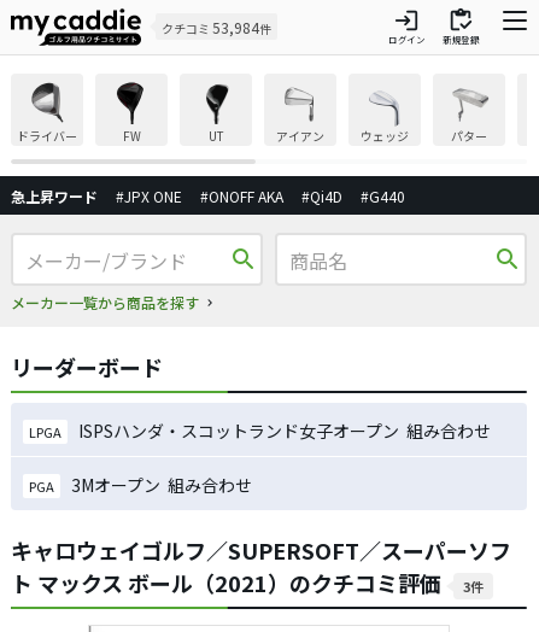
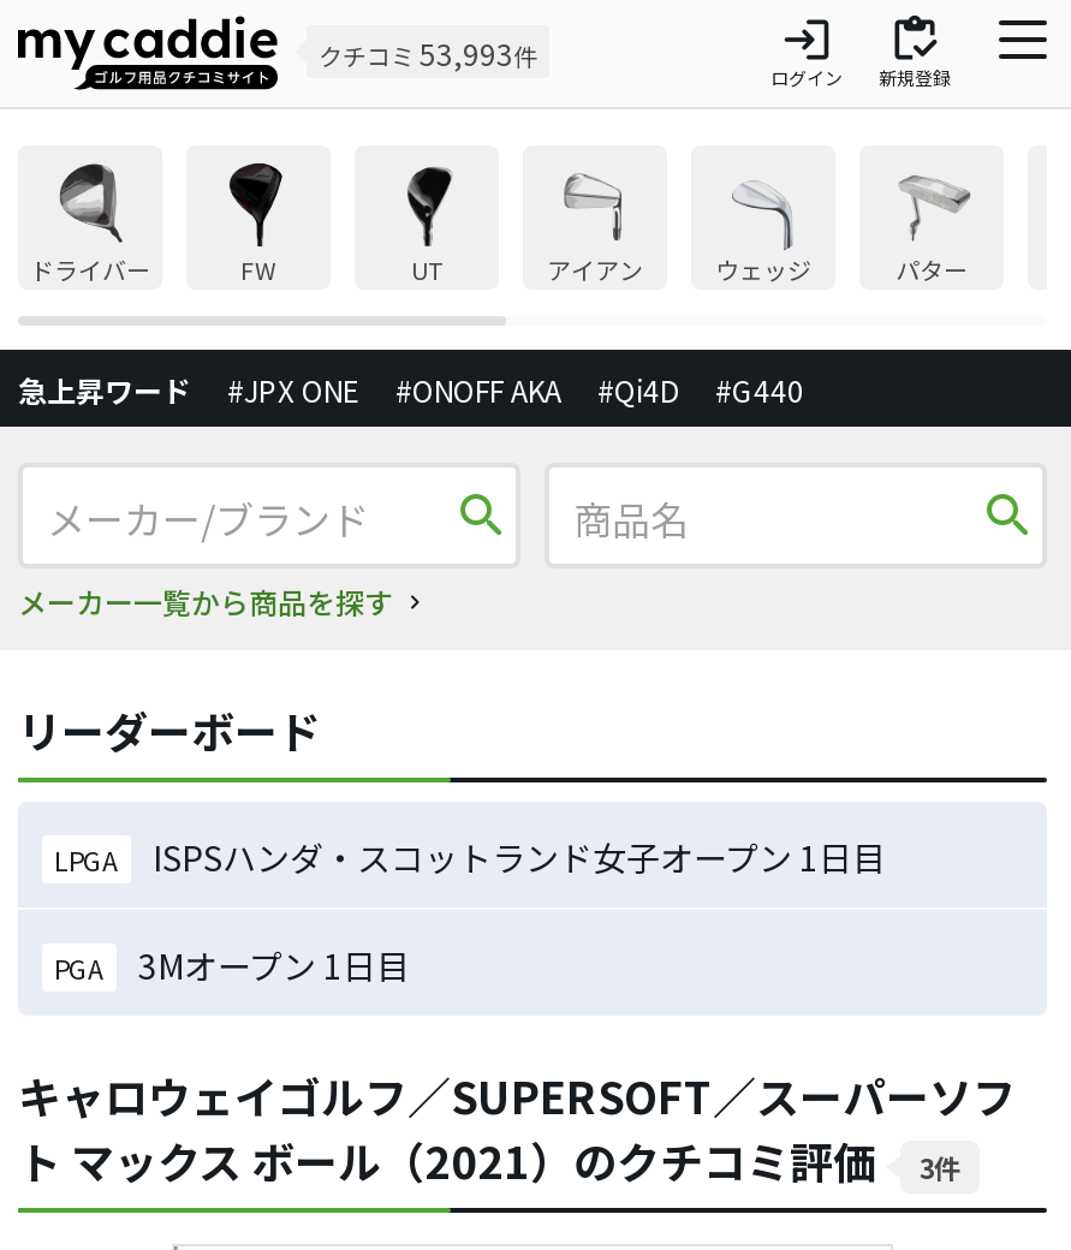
[162,17,271,37] クチコミ53,984件 -> [319,32,537,73] クチコミ53,993件
[78,419,491,443] ISPSハンダ・スコットランド女子オープン 組み合わせ -> [153,833,886,881] ISPSハンダ・スコットランド女子オープン 1日目
[71,473,252,497] 3Mオープン 組み合わせ -> [138,941,410,989] 3Mオープン 1日目

